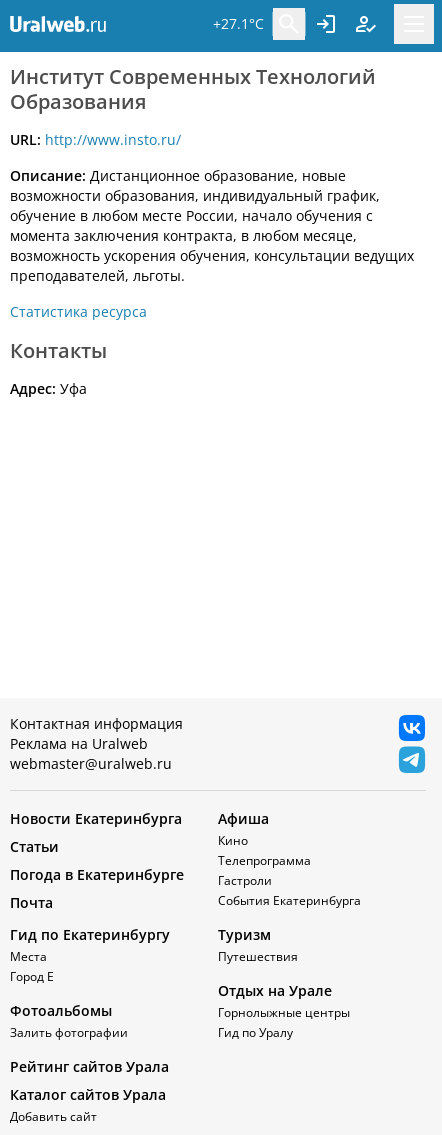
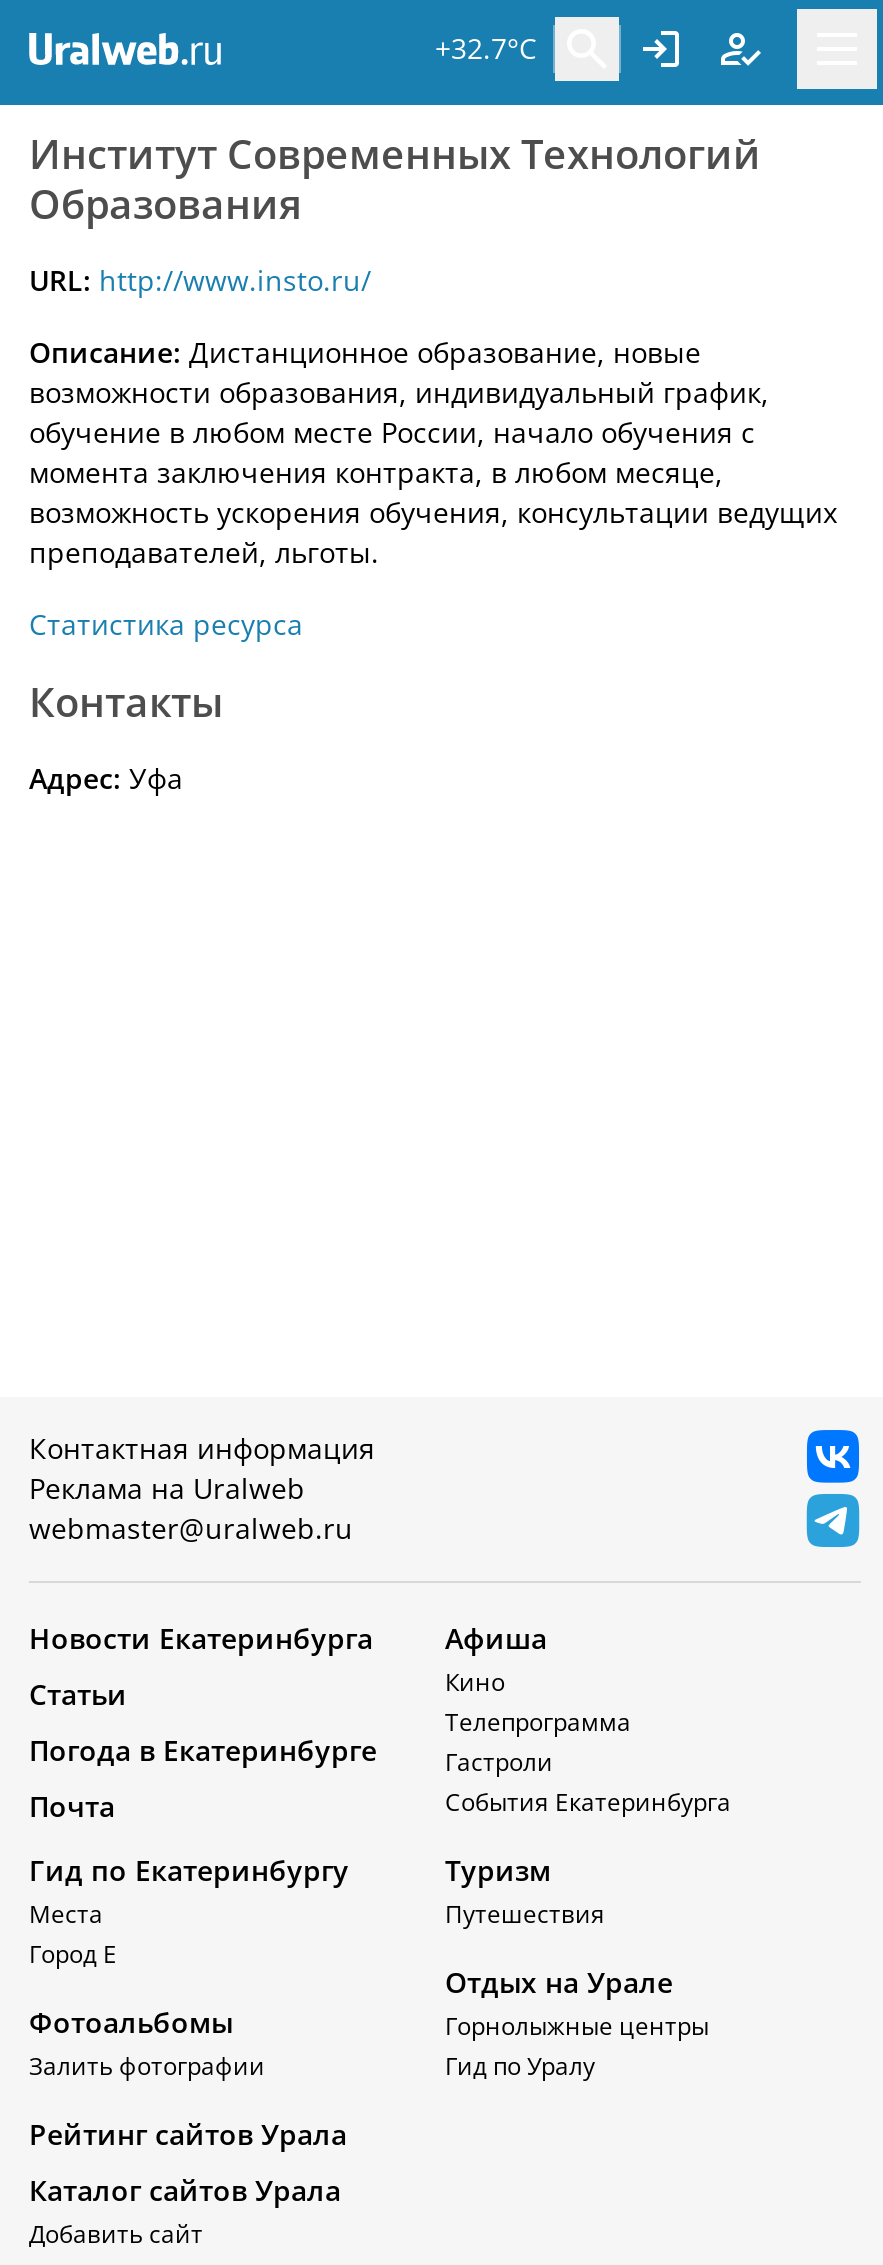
[213,14,264,33] +27.1°C -> [435,29,537,67] +32.7°C

